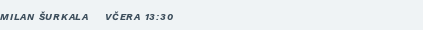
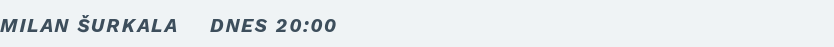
[0,11,173,22] MILAN ŠURKALA VČERA 13:30 -> [0,14,337,36] MILAN ŠURKALA DNES 20:00

